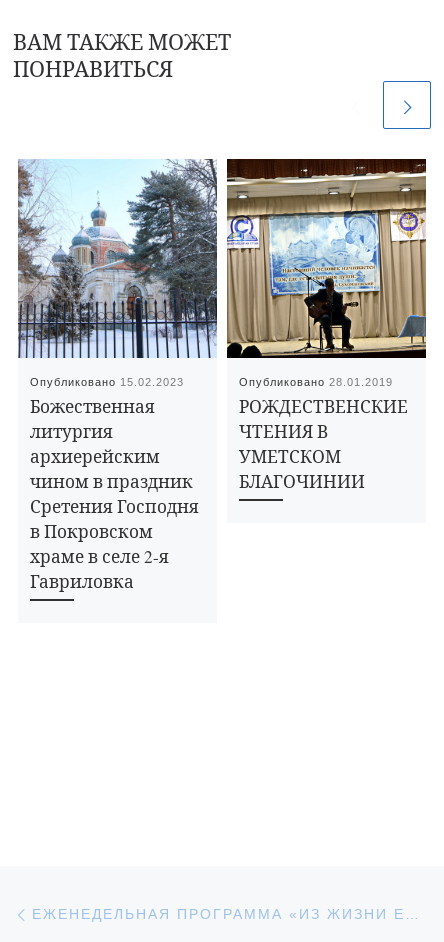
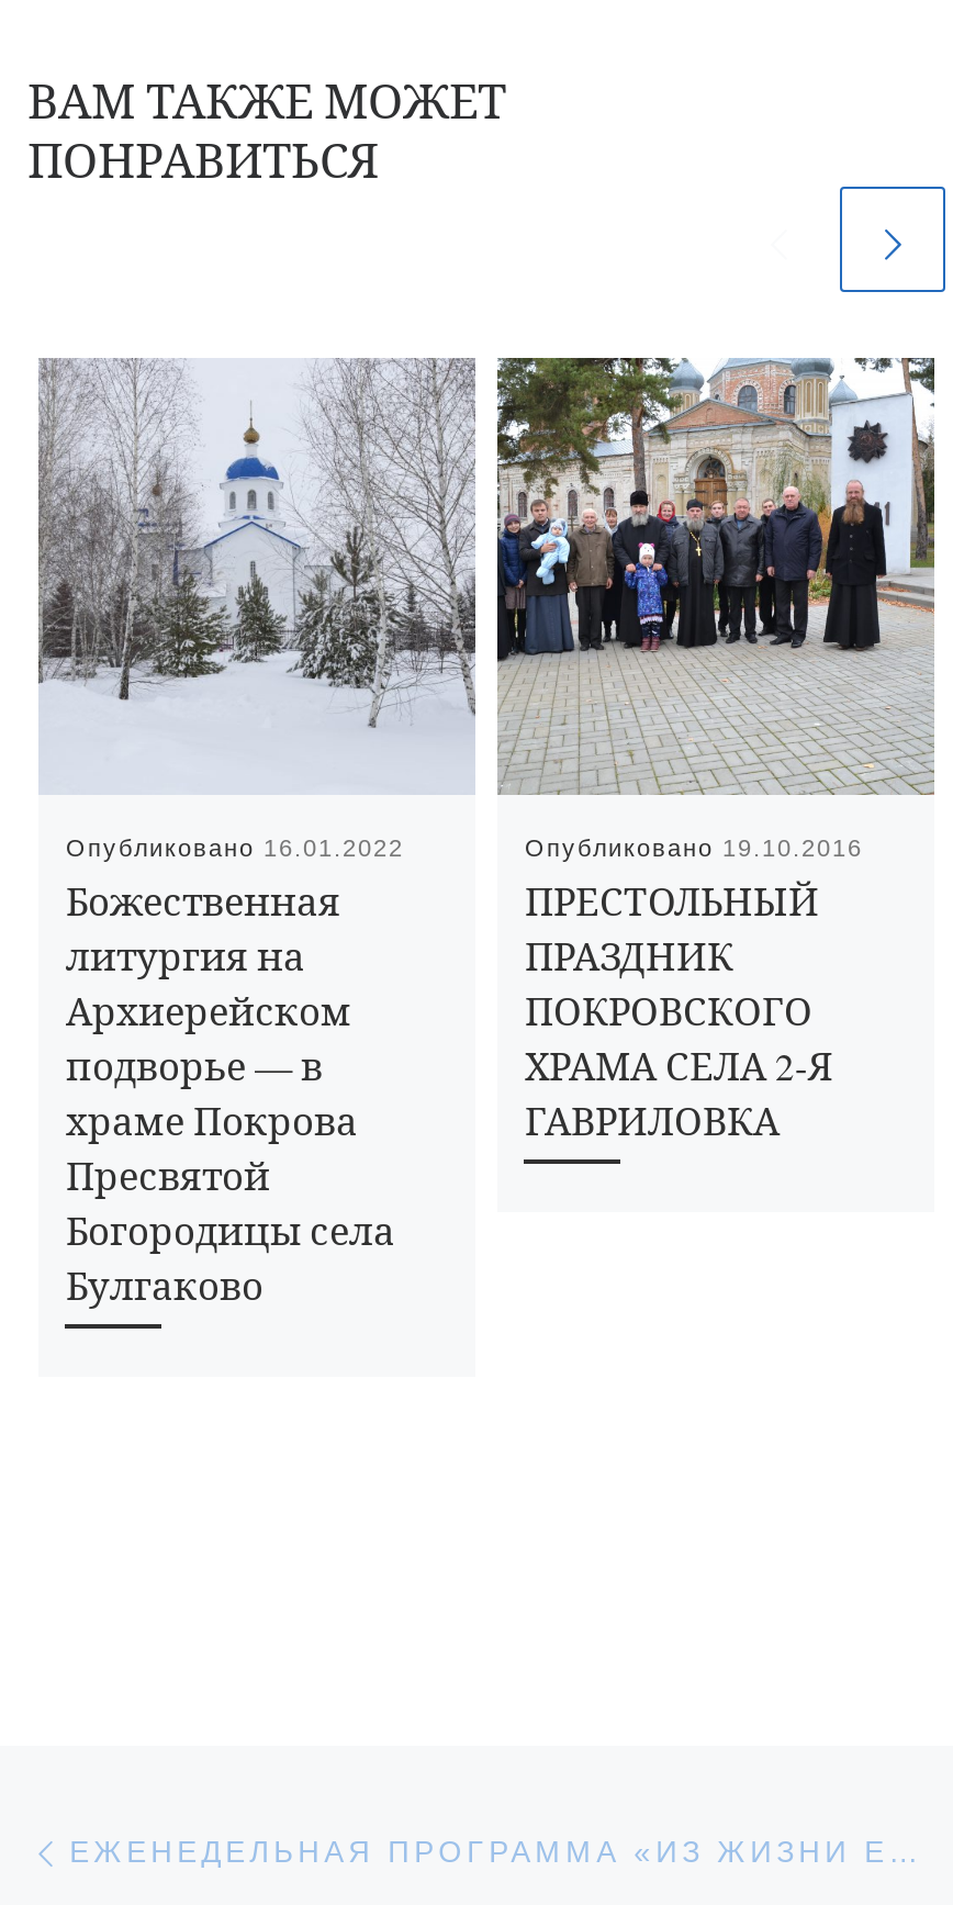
[17,159,218,388] [image] | Опубликовано 15.02.2023 -> [38,358,475,861] [image] | Опубликовано 16.01.2022
[226,158,427,493] [image] | Опубликовано 28.01.2019 | РОЖДЕСТВЕНСКИЕ | ЧТЕНИЯ В | УМЕТСКОМ | БЛАГОЧИНИИ -> [495,356,937,1147] [image] | Опубликовано 19.10.2016 | ПРЕСТОЛЬНЫЙ | ПРАЗДНИК | ПОКРОВСКОГО | ХРАМА СЕЛА 2-Я | ГАВРИЛОВКА
[30,420,199,593] литургия | архиерейским | чином в праздник | Сретения Господня | в Покровском | храме в селе 2-я | Гавриловка -> [66,932,395,1312] литургия на | Архиерейском | подворье — в | храме Покрова | Пресвятой | Богородицы села | Булгаково

